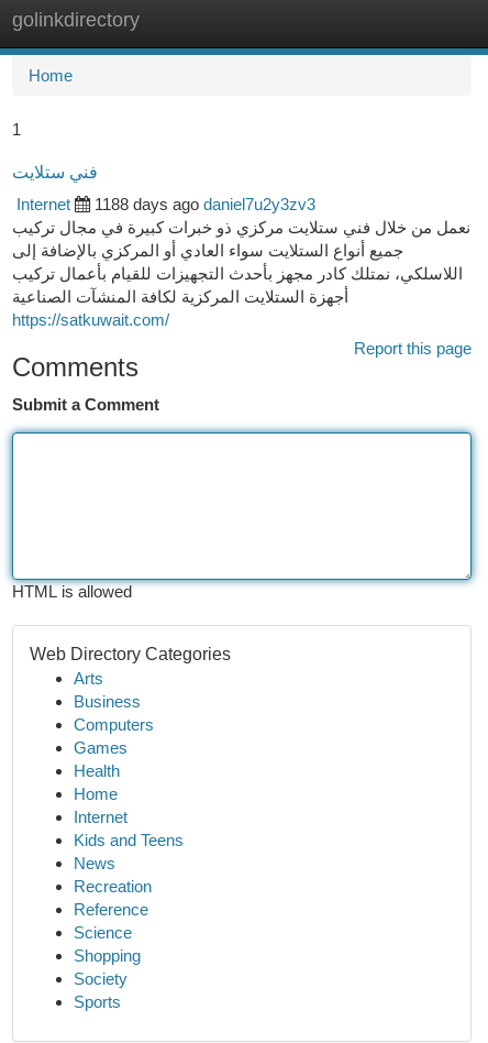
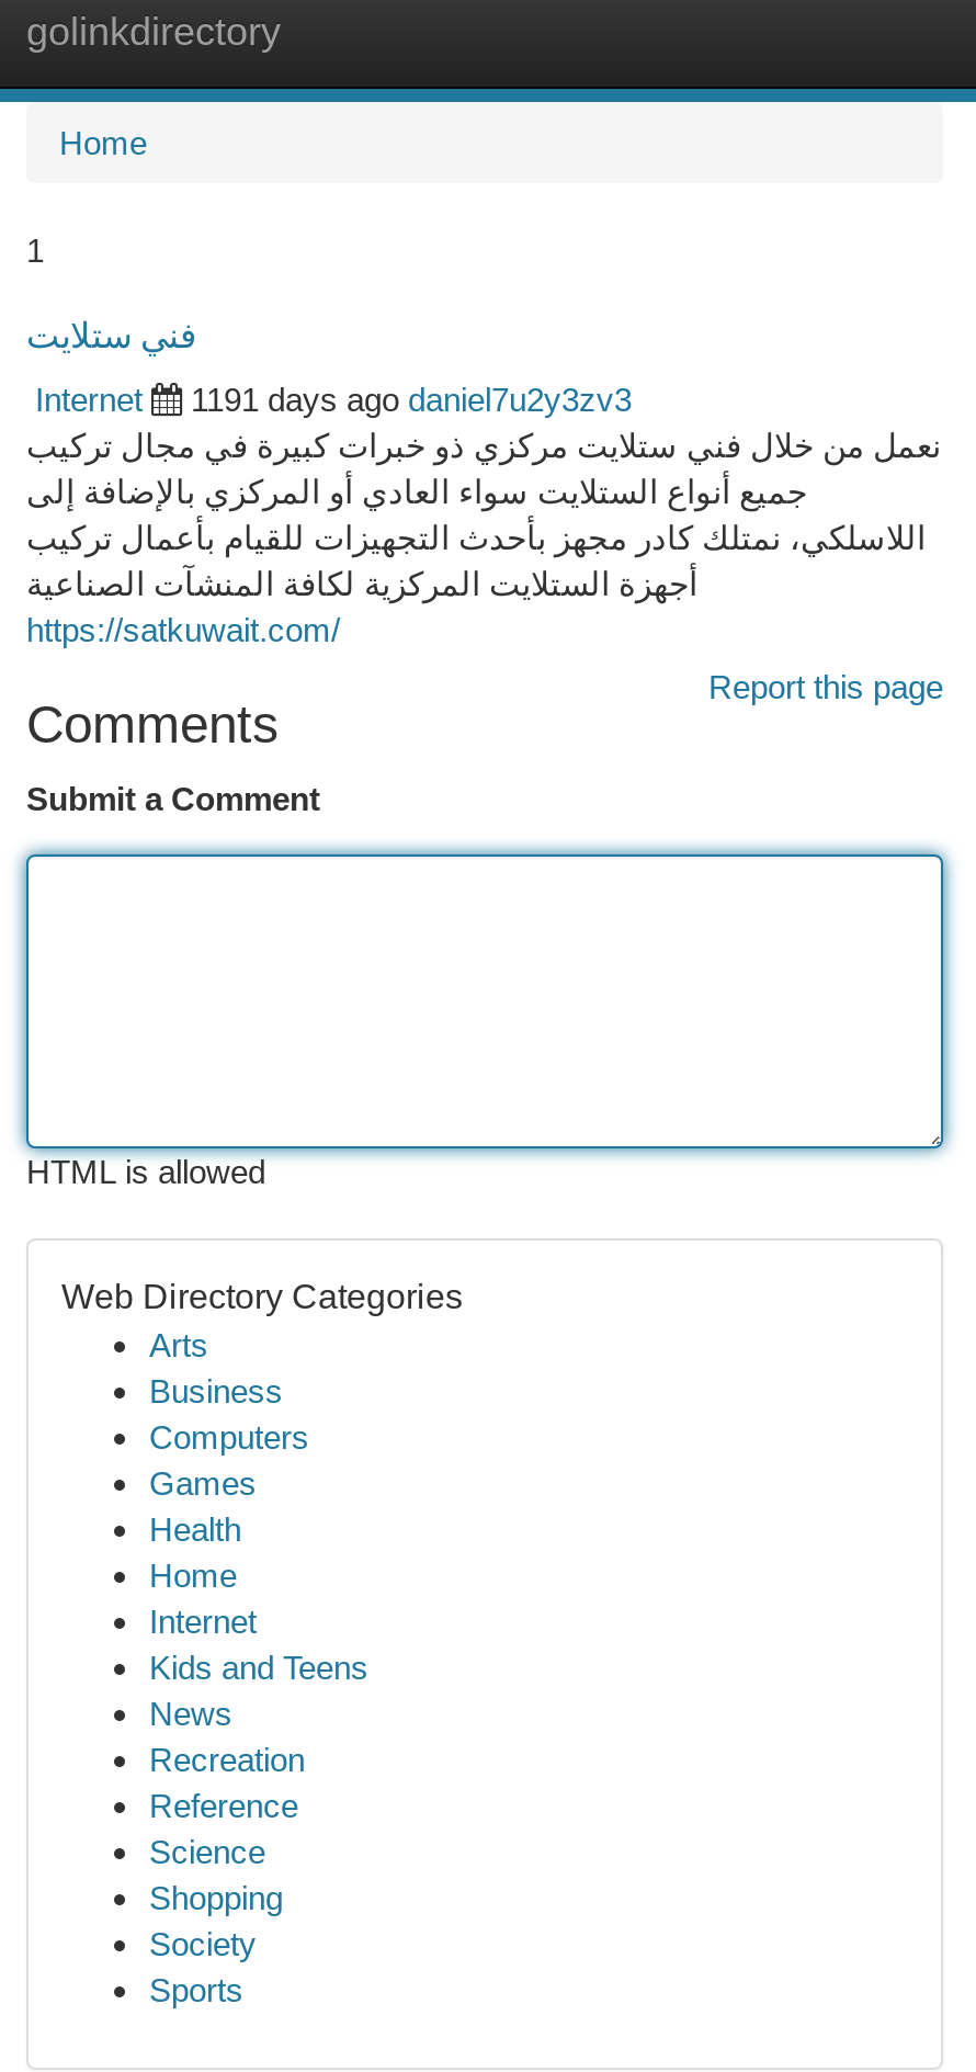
[95,195,315,213] 1188 days ago daniel7u2y3zv3 -> [191,381,632,418] 1191 days ago daniel7u2y3zv3

